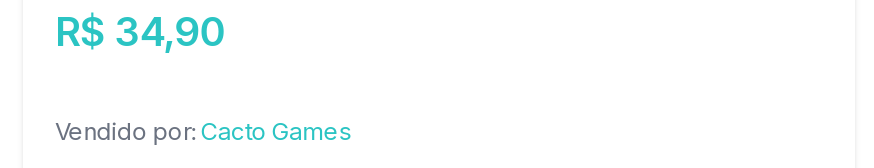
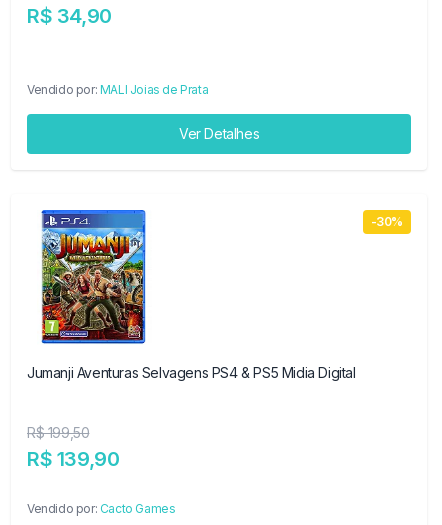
none -> [27,82,259,142] Vendido por: MALI Joias de Prata | Ver Detalhes
none -> [27,209,356,381] [image] | Jumanji Aventuras Selvagens PS4 & PS5 Midia Digital
none -> [27,424,119,471] R$ 199,50 | R$ 139,90
none -> [371,214,403,229] -30%

